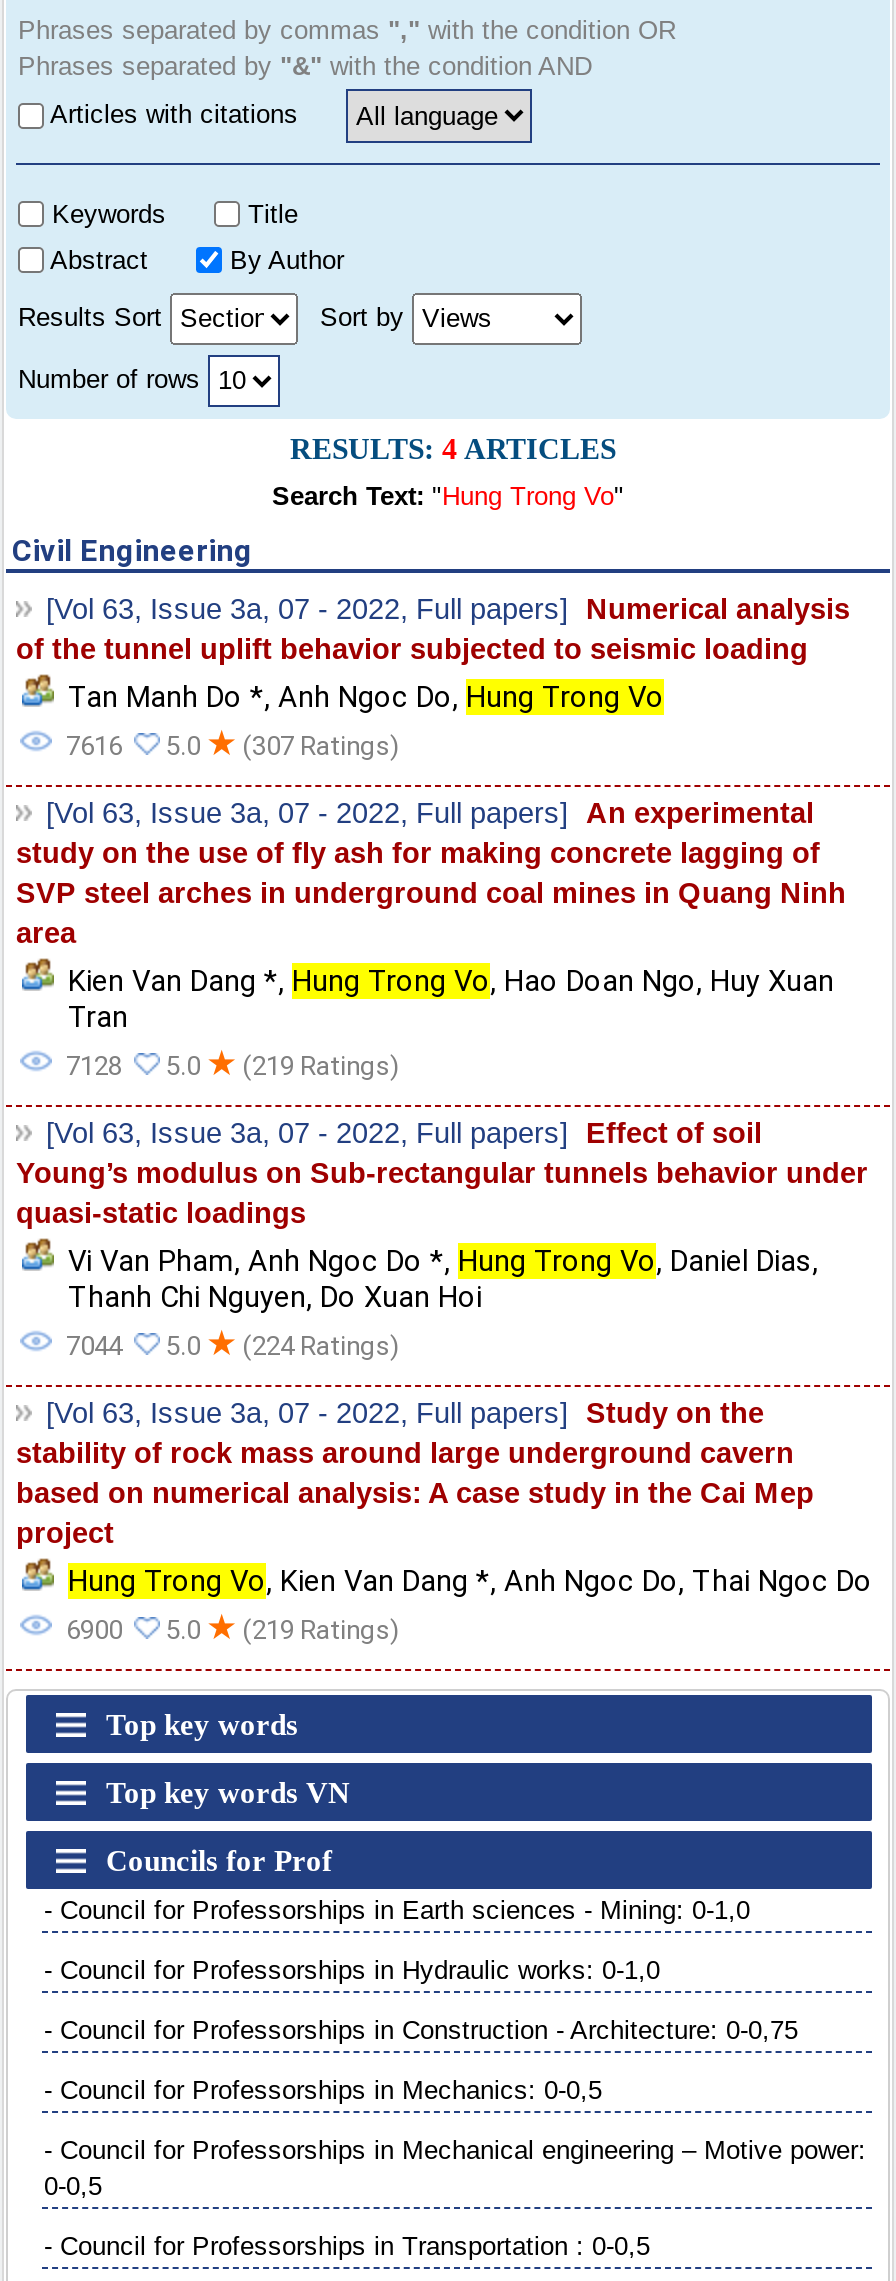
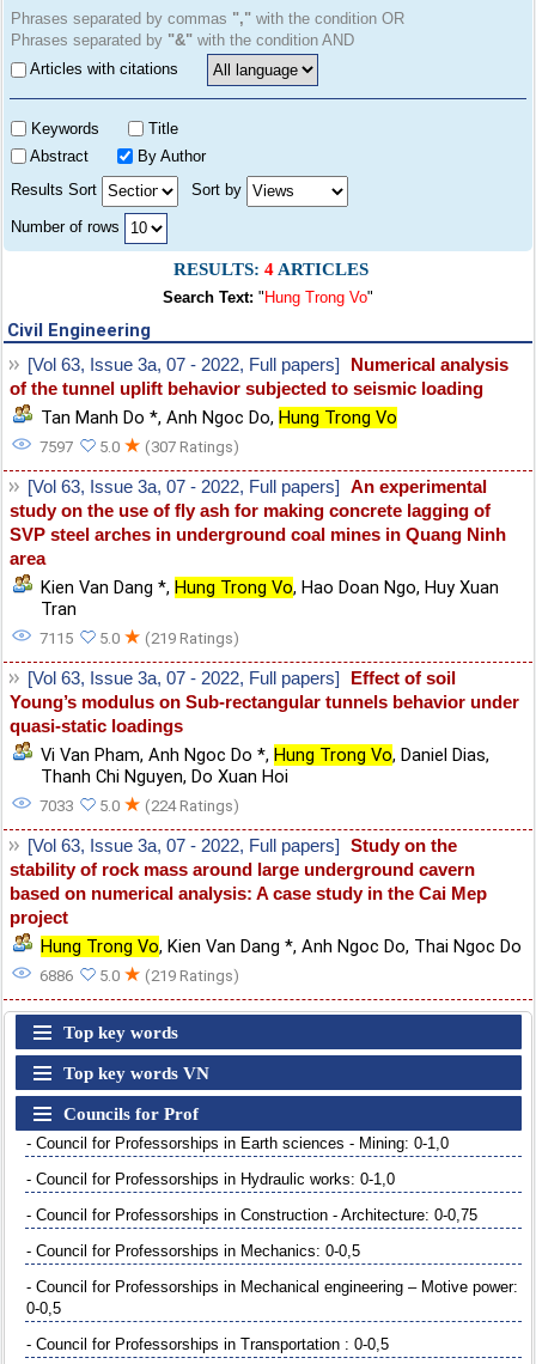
[66,731,122,761] 7616 -> [39,438,73,456] 7597
[66,1051,122,1081] 7128 -> [39,629,73,647] 7115
[66,1331,122,1361] 7044 -> [39,797,73,815] 7033
[66,1615,122,1645] 6900 -> [39,967,73,984] 6886

